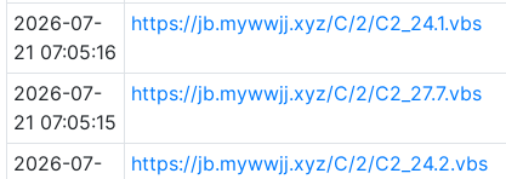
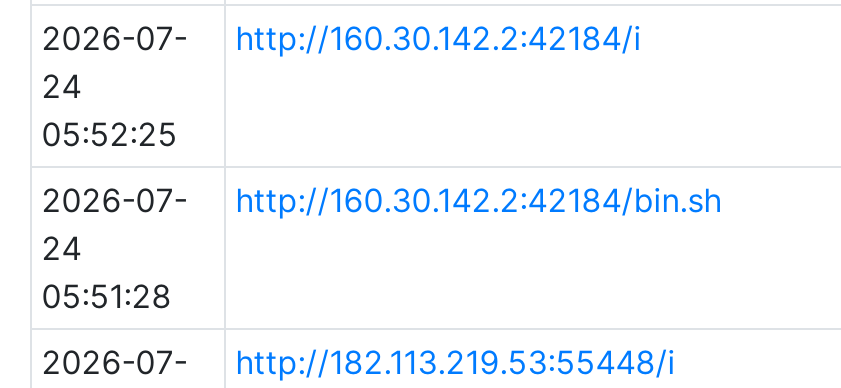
[131,11,481,35] https://jb.mywwjj.xyz/C/2/C2_24.1.vbs -> [236,18,642,58] http://160.30.142.2:42184/i
[13,40,116,64] 21 07:05:16 -> [42,66,178,154] 24 | 05:52:25
[131,81,481,105] https://jb.mywwjj.xyz/C/2/C2_27.7.vbs -> [236,180,722,220] http://160.30.142.2:42184/bin.sh
[13,110,116,134] 21 07:05:15 -> [42,228,172,316] 24 | 05:51:28
[131,151,488,175] https://jb.mywwjj.xyz/C/2/C2_24.2.vbs -> [236,342,676,382] http://182.113.219.53:55448/i

